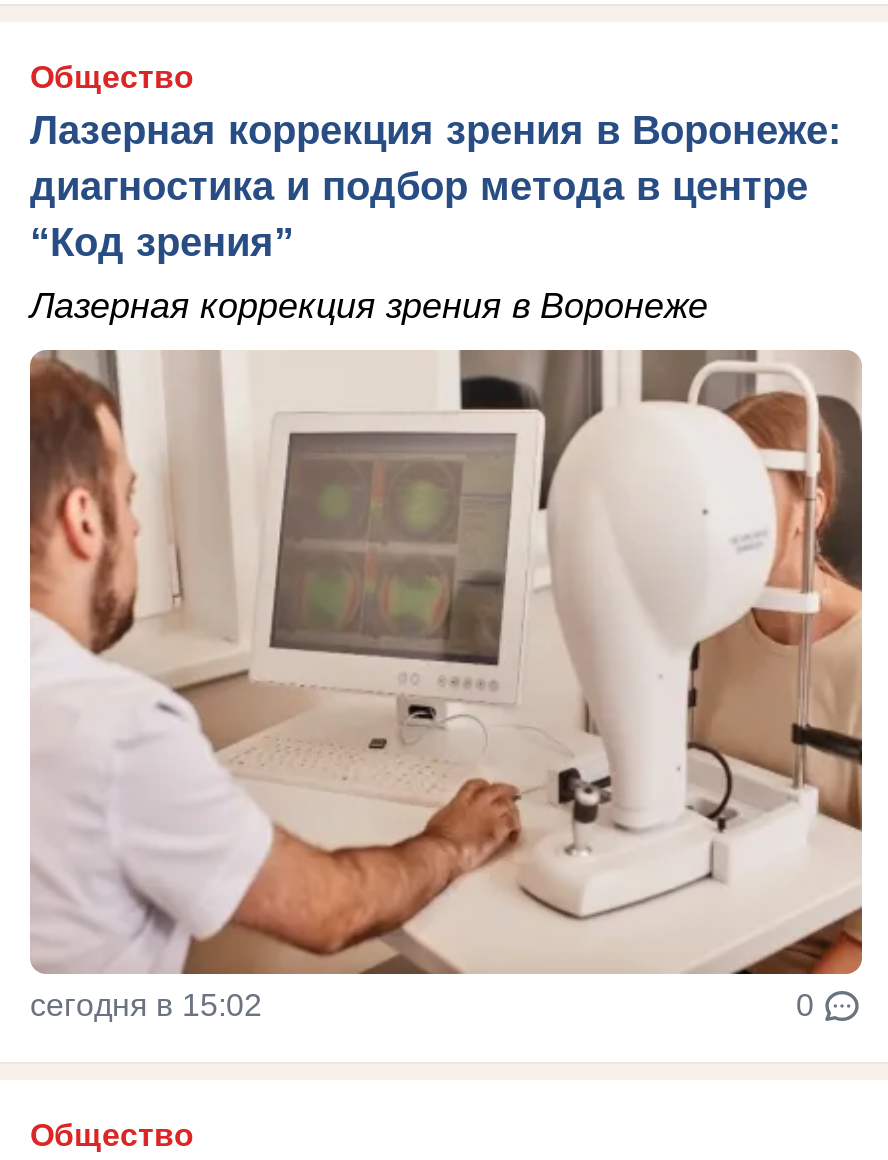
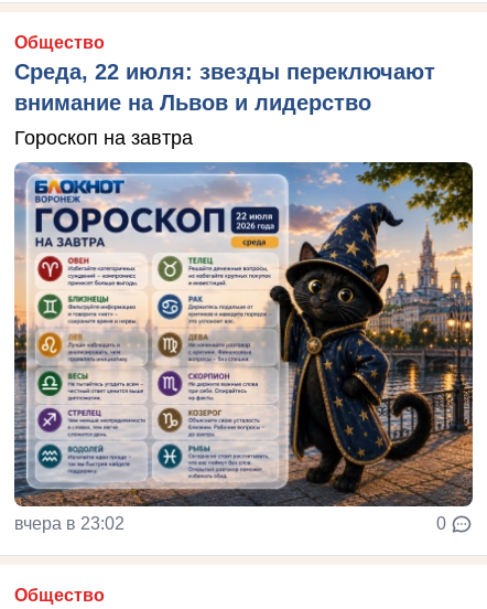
[30,108,842,264] Лазерная коррекция зрения в Воронеже: | диагностика и подбор метода в центре | “Код зрения” -> [14,59,435,115] Среда, 22 июля: звезды переключают | внимание на Львов и лидерство
[30,286,708,326] Лазерная коррекция зрения в Воронеже -> [14,127,193,149] Гороскоп на завтра
[28,348,864,1022] [image] | сегодня в 15:02 -> [13,161,474,533] [image] | вчера в 23:02

